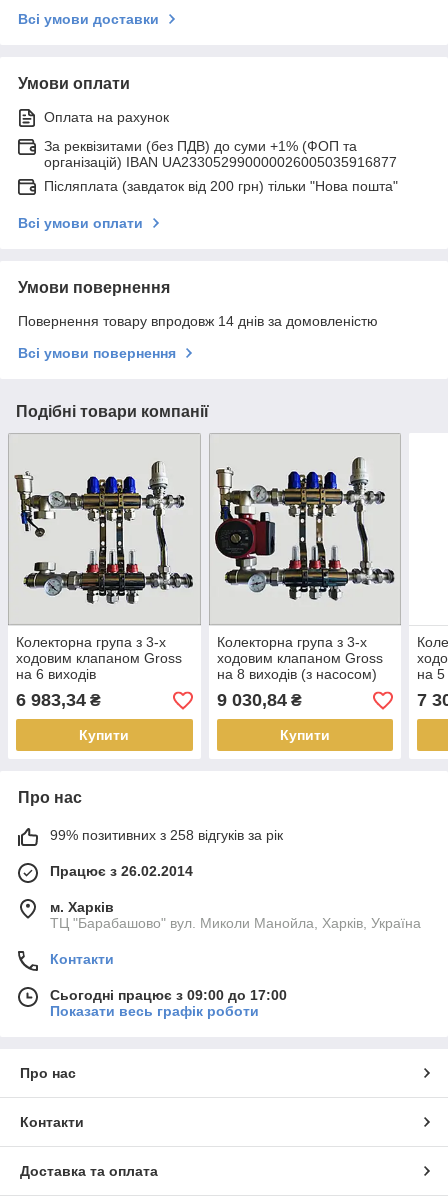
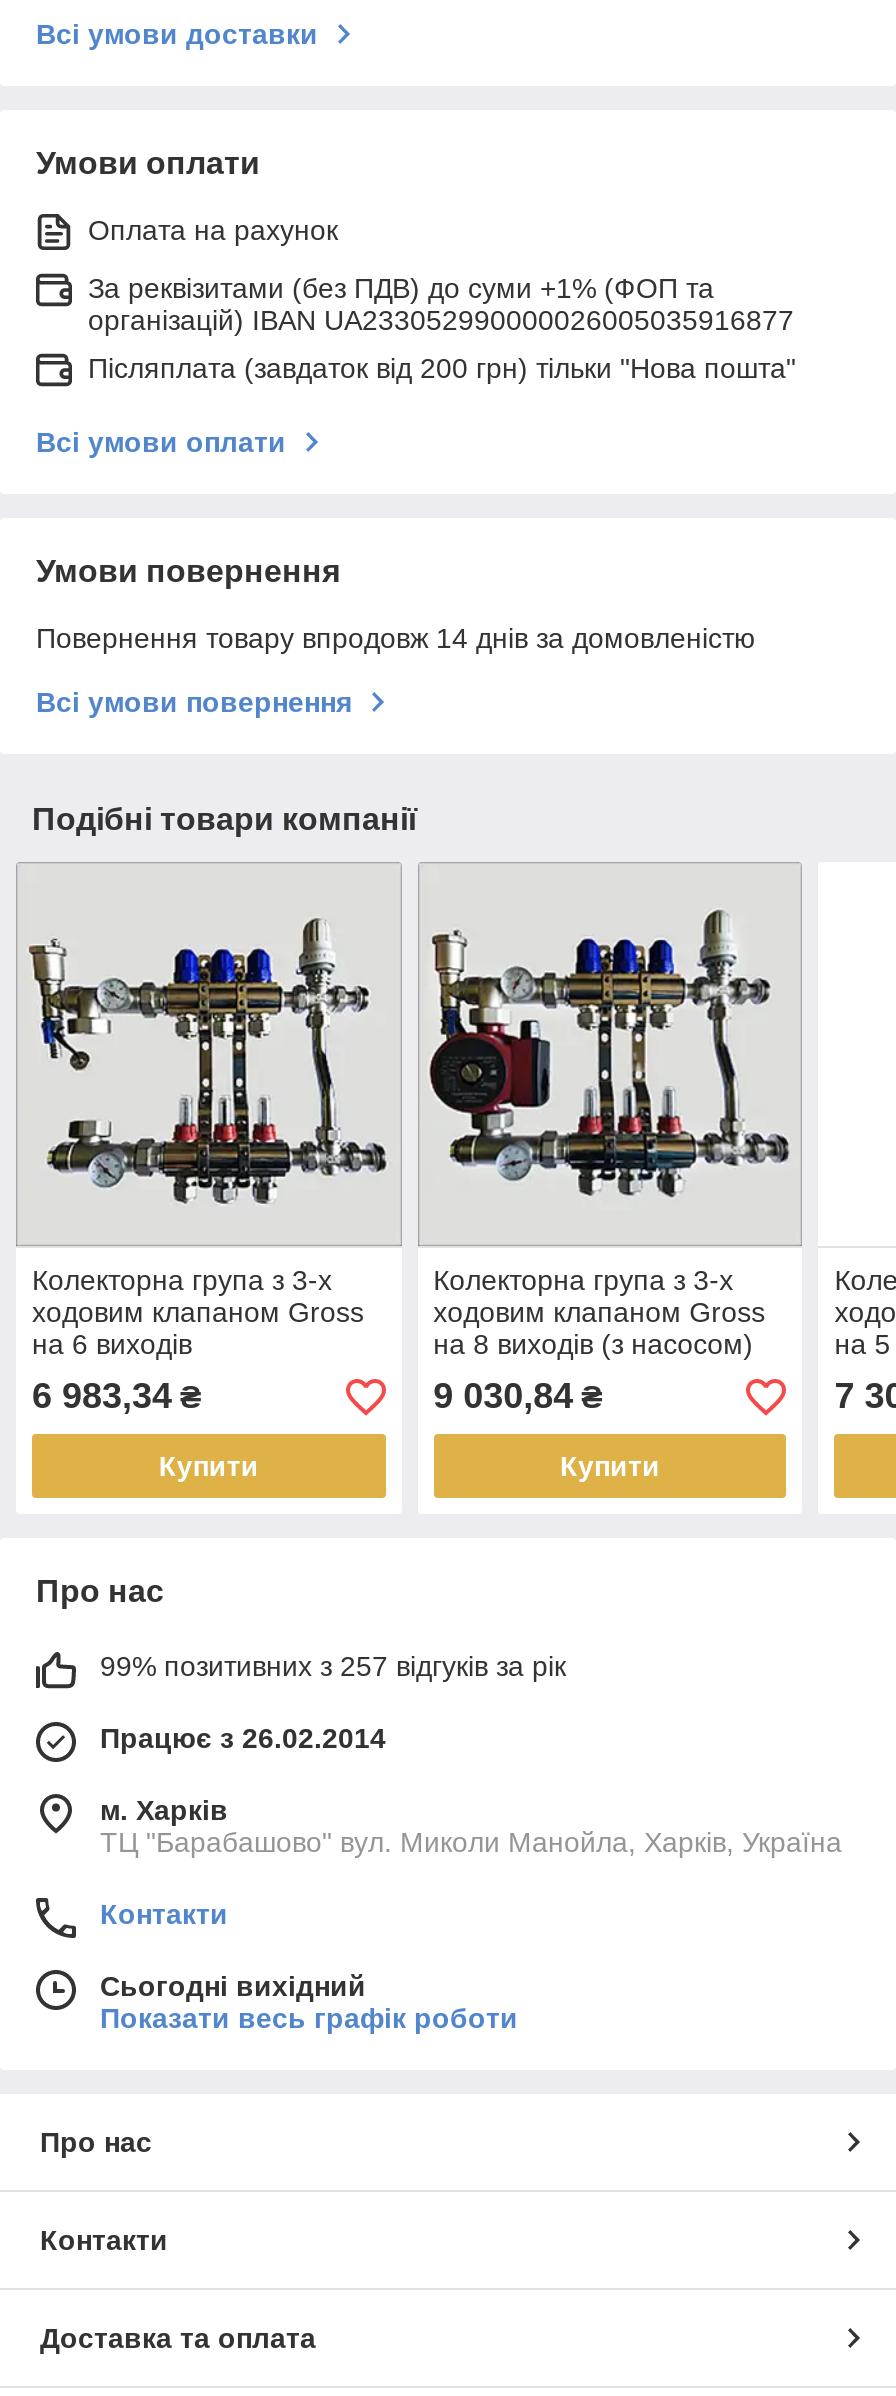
[50,827,283,843] 99% позитивних з 258 відгуків за рік -> [100,1651,566,1683] 99% позитивних з 257 відгуків за рік
[50,987,287,1003] Сьогодні працює з 09:00 до 17:00 -> [100,1971,366,2003] Сьогодні вихідний

